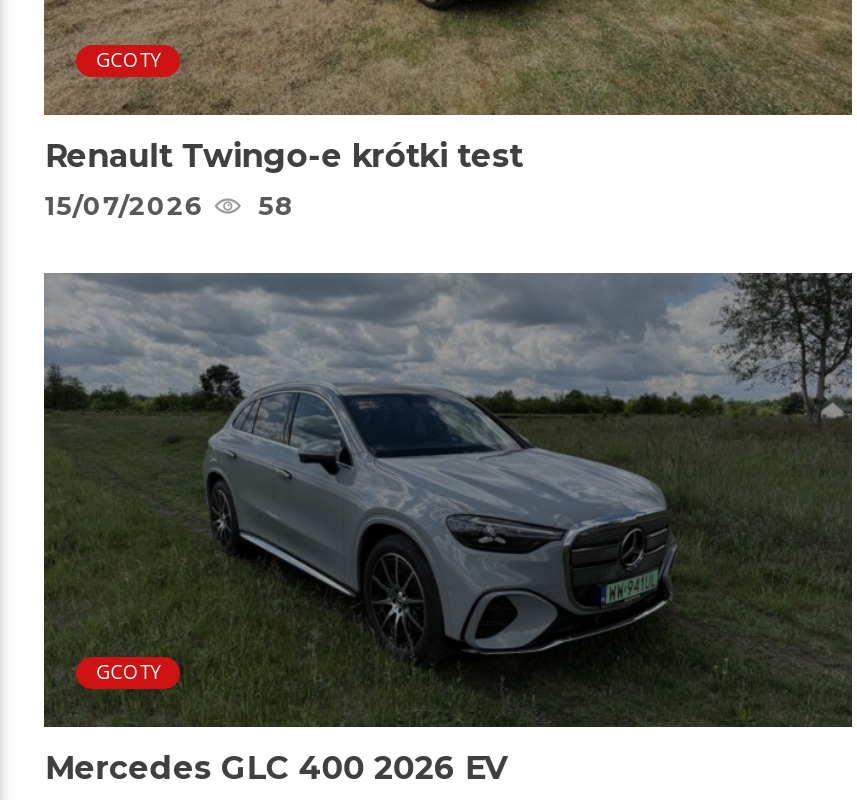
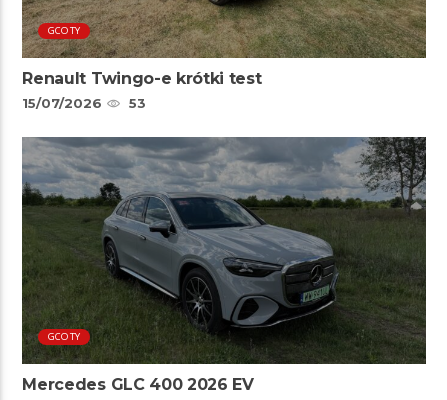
[45,190,295,222] 15/07/2026 58 -> [22,95,146,111] 15/07/2026 53

